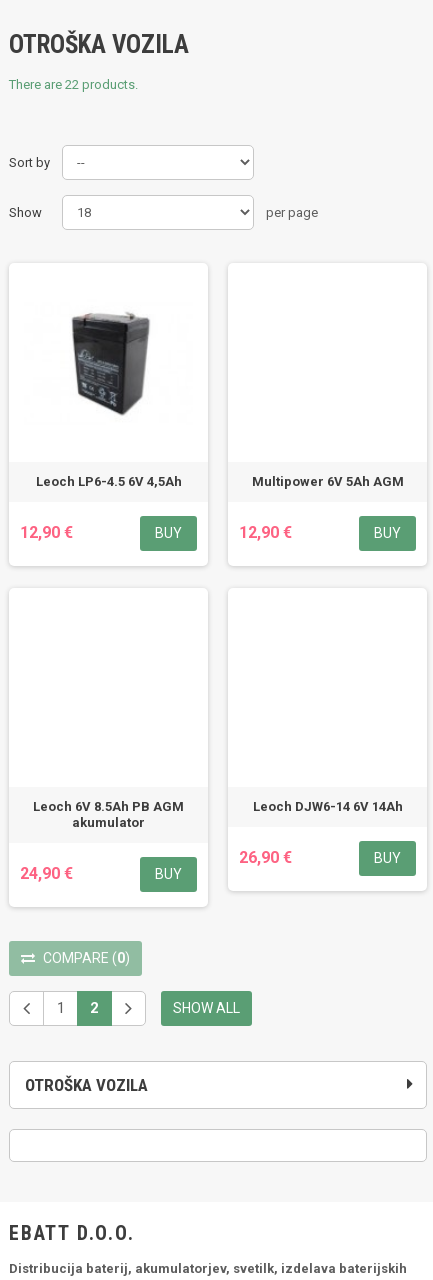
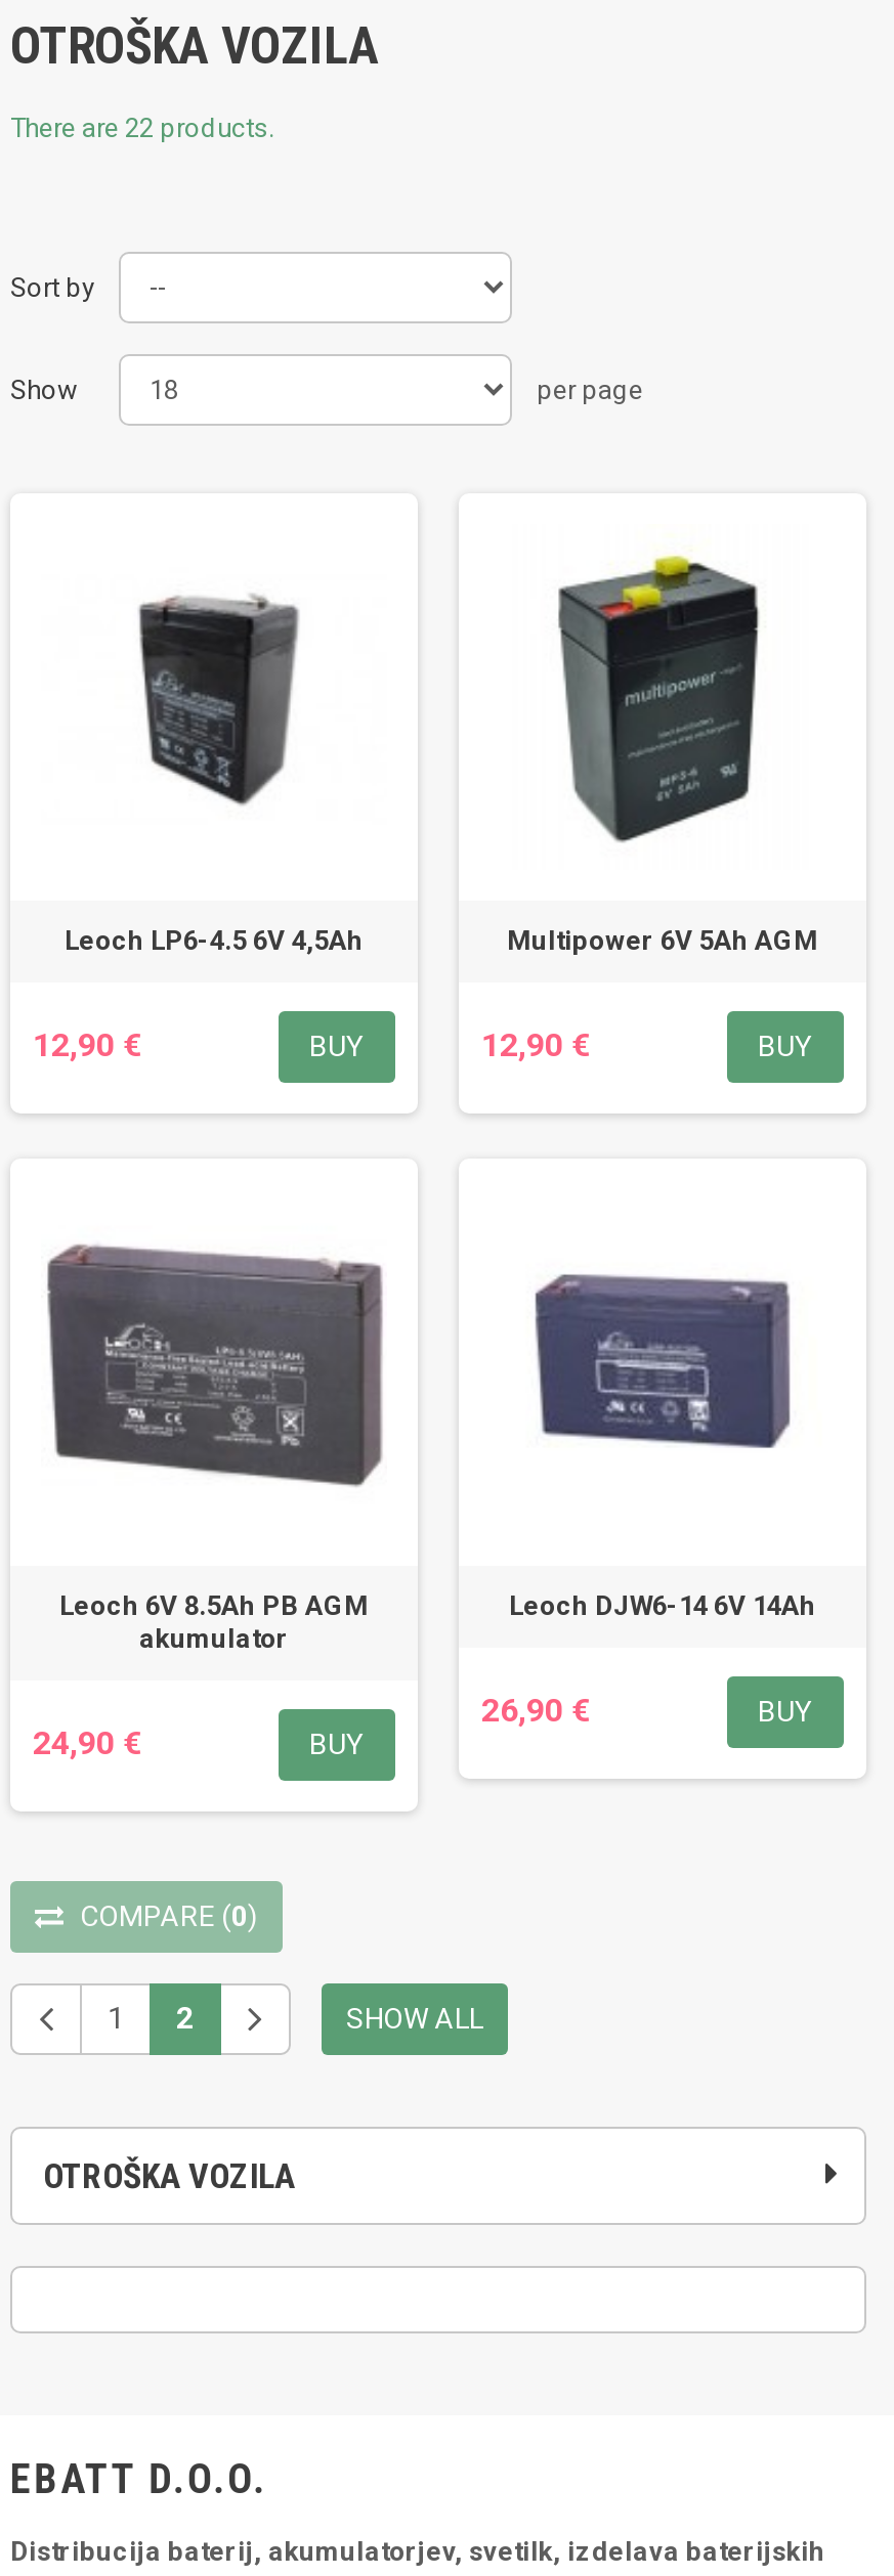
none -> [557,554,760,844] [image]
none -> [45,1243,385,1487] [image]
none -> [533,1272,793,1450] [image]

